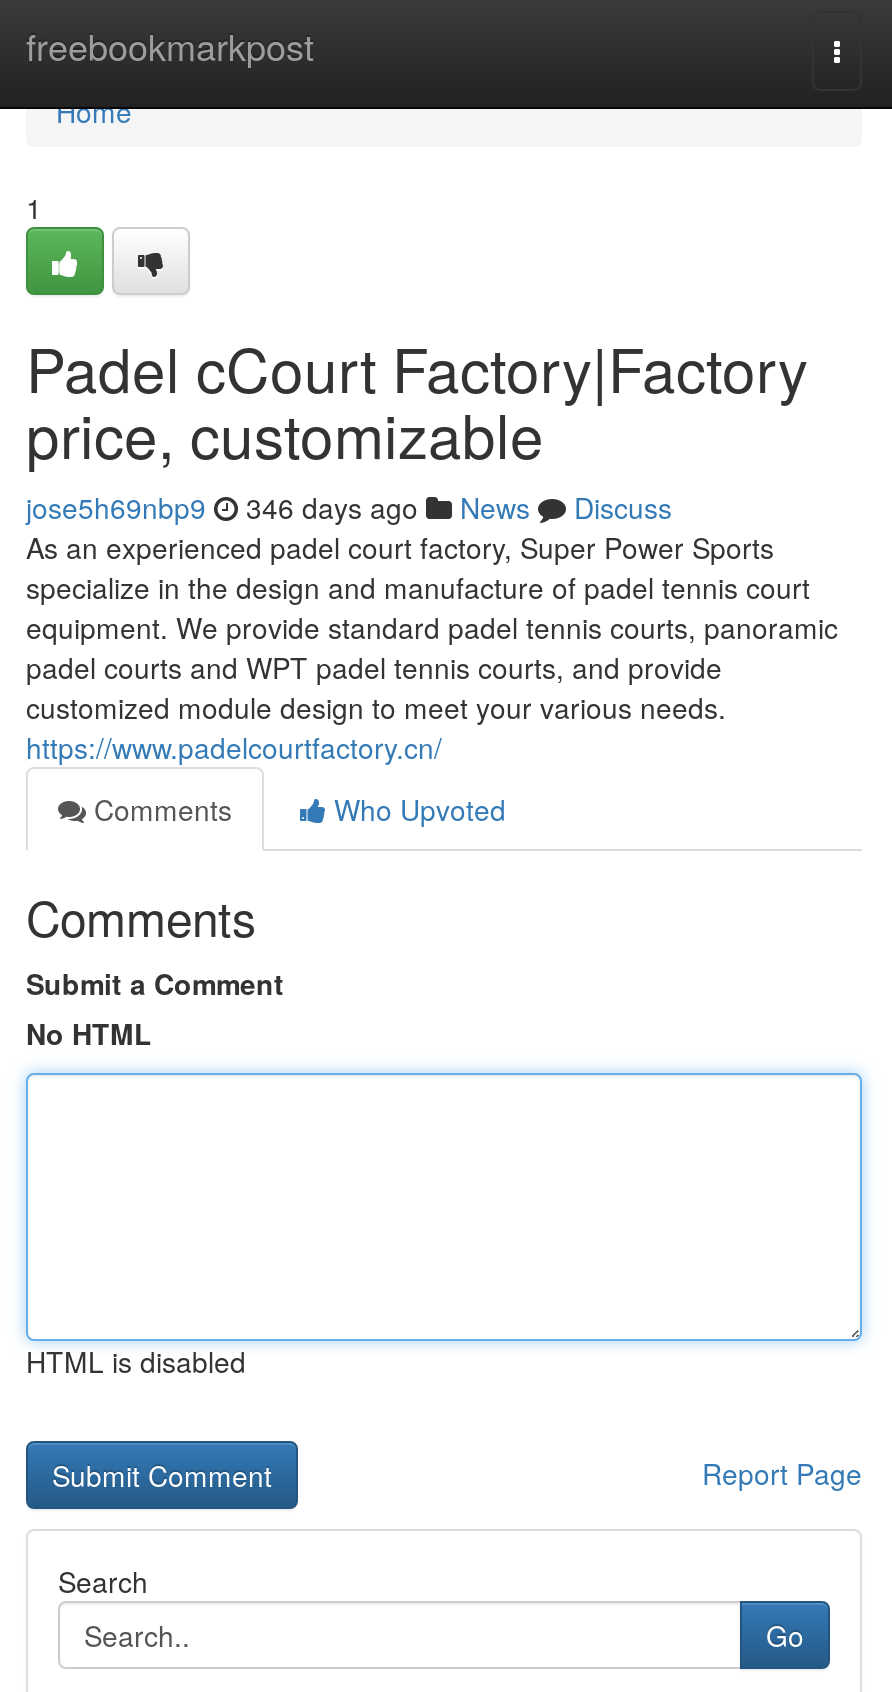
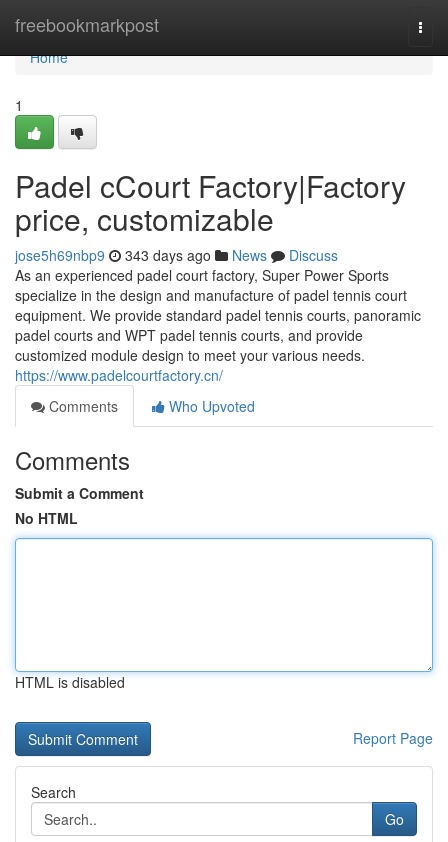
[26,487,672,527] jose5h69nbp9 346 days ago News Discuss -> [15,245,338,265] jose5h69nbp9 343 days ago News Discuss

